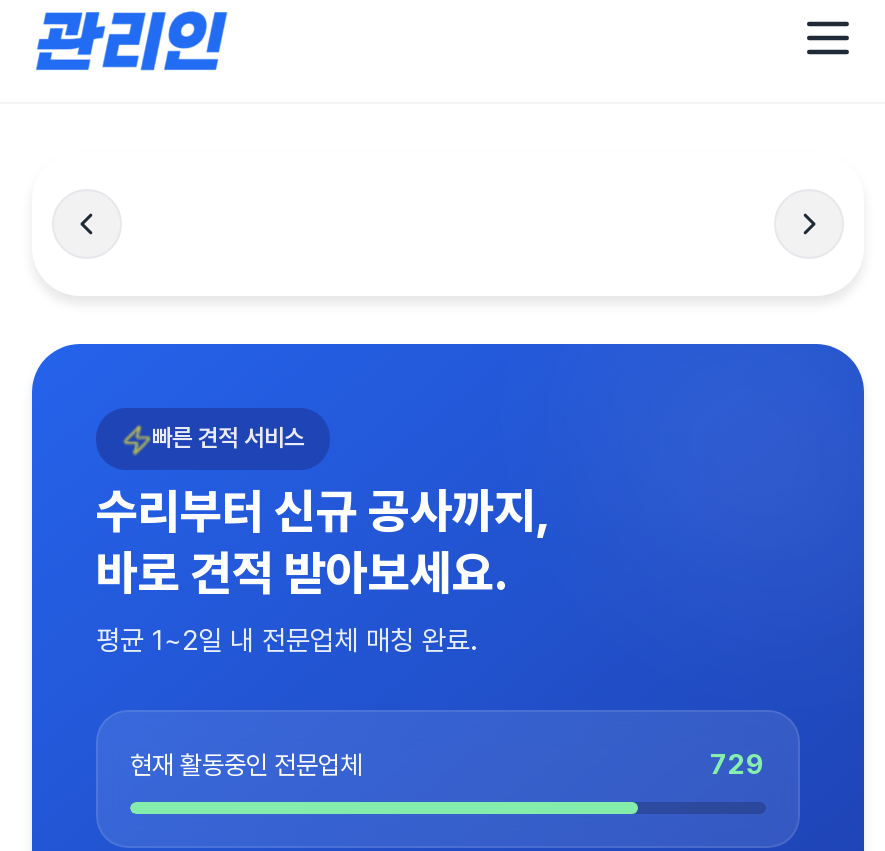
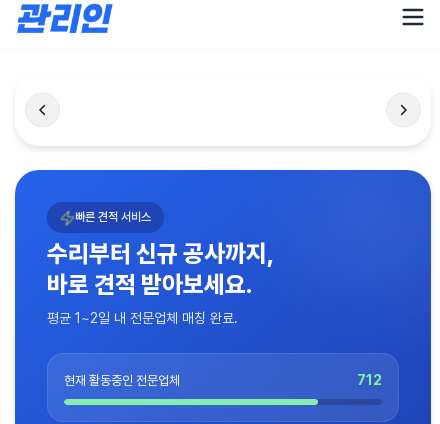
[710,748,766,780] 729 -> [357,372,382,388] 712

